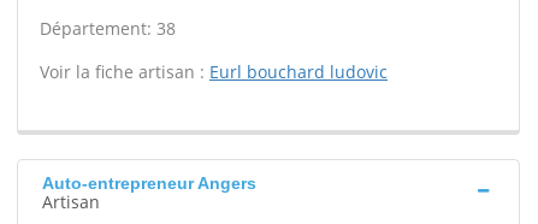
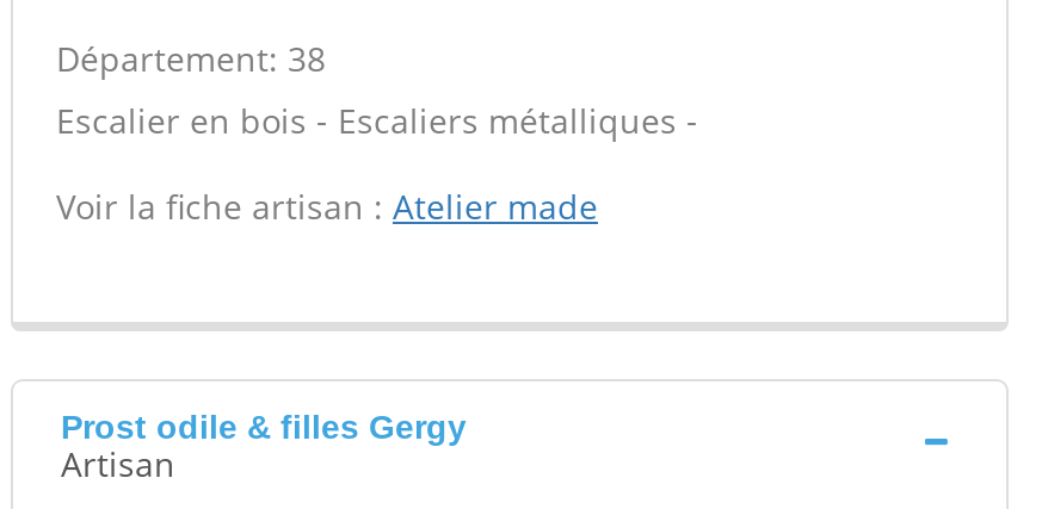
[40,60,388,83] Voir la fiche artisan : Eurl bouchard ludovic -> [56,98,698,229] Escalier en bois - Escaliers métalliques - | Voir la fiche artisan : Atelier made
[42,173,256,193] Auto-entrepreneur Angers -> [61,408,467,446] Prost odile & filles Gergy

